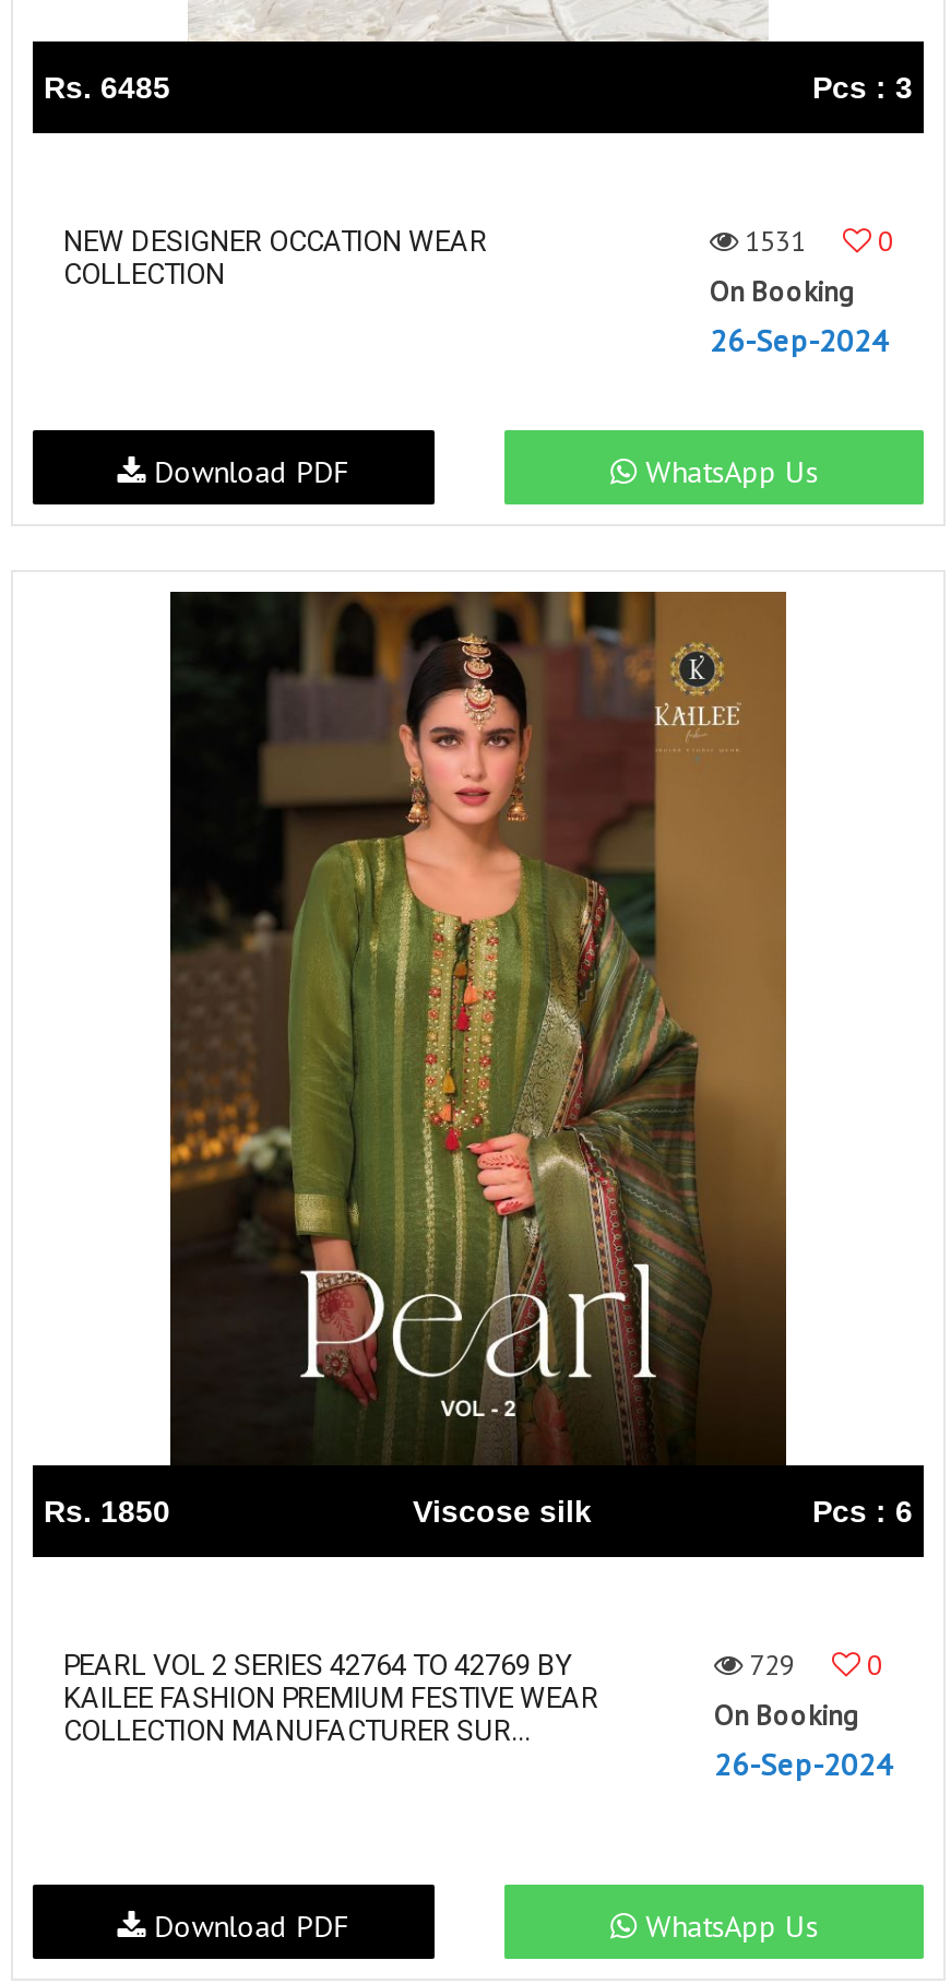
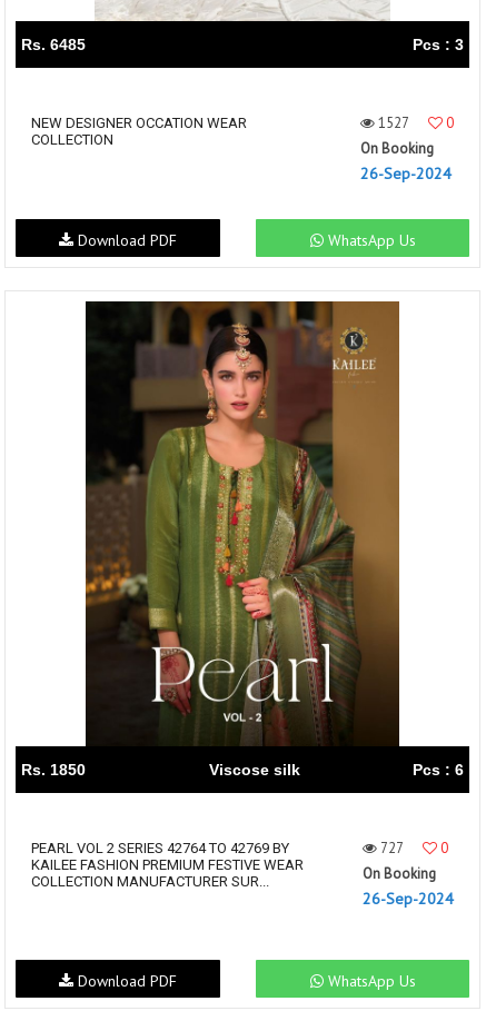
[745,223,893,260] 1531 0 -> [378,113,454,132] 1527 0
[749,1646,882,1683] 729 0 -> [380,838,448,857] 727 0

